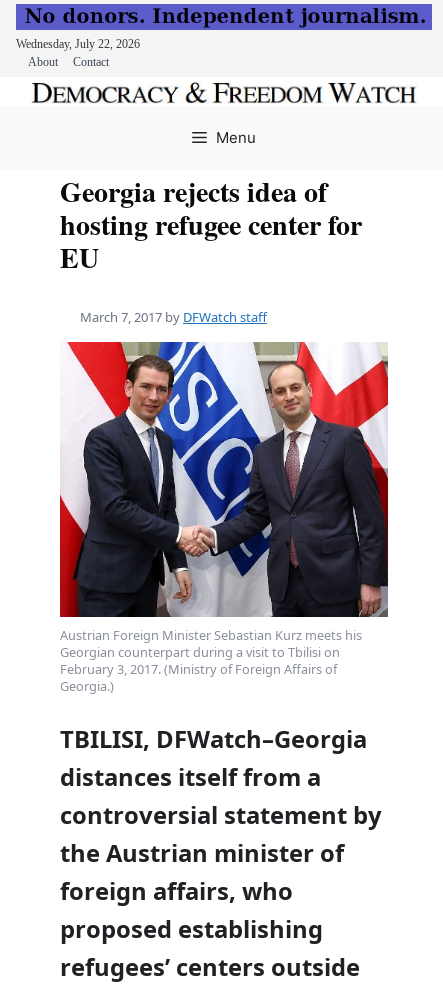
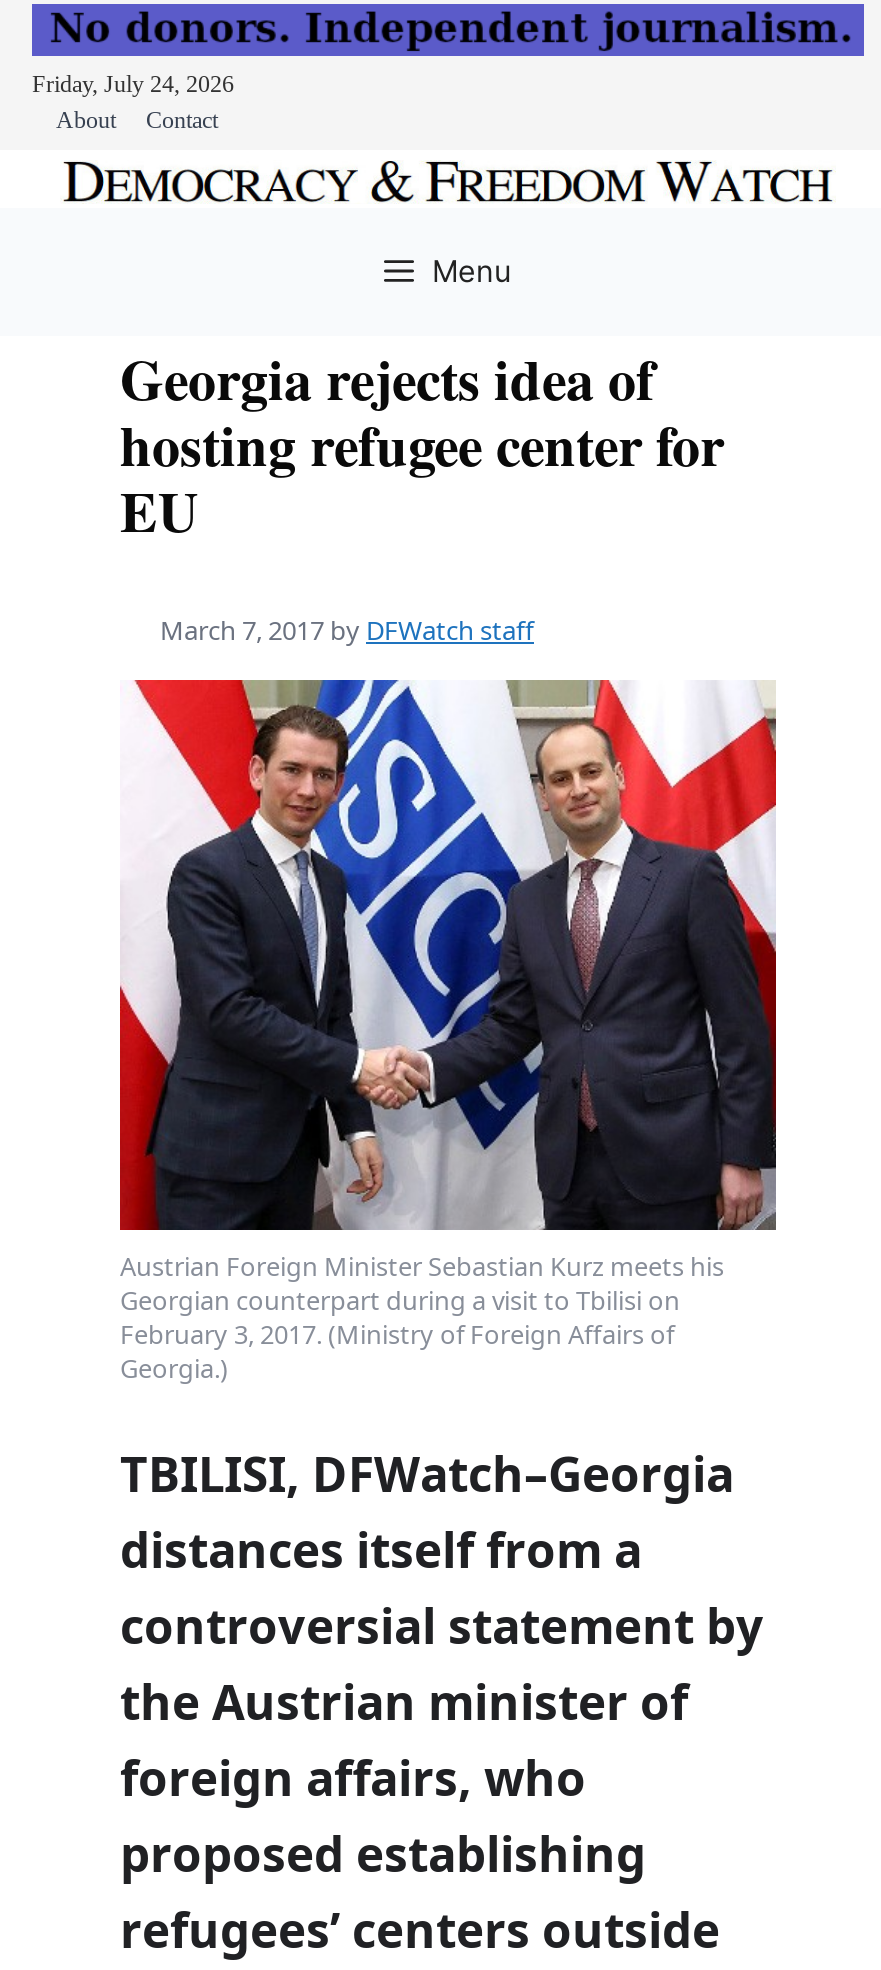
[16,37,140,51] Wednesday, July 22, 2026 -> [32,70,234,98] Friday, July 24, 2026

